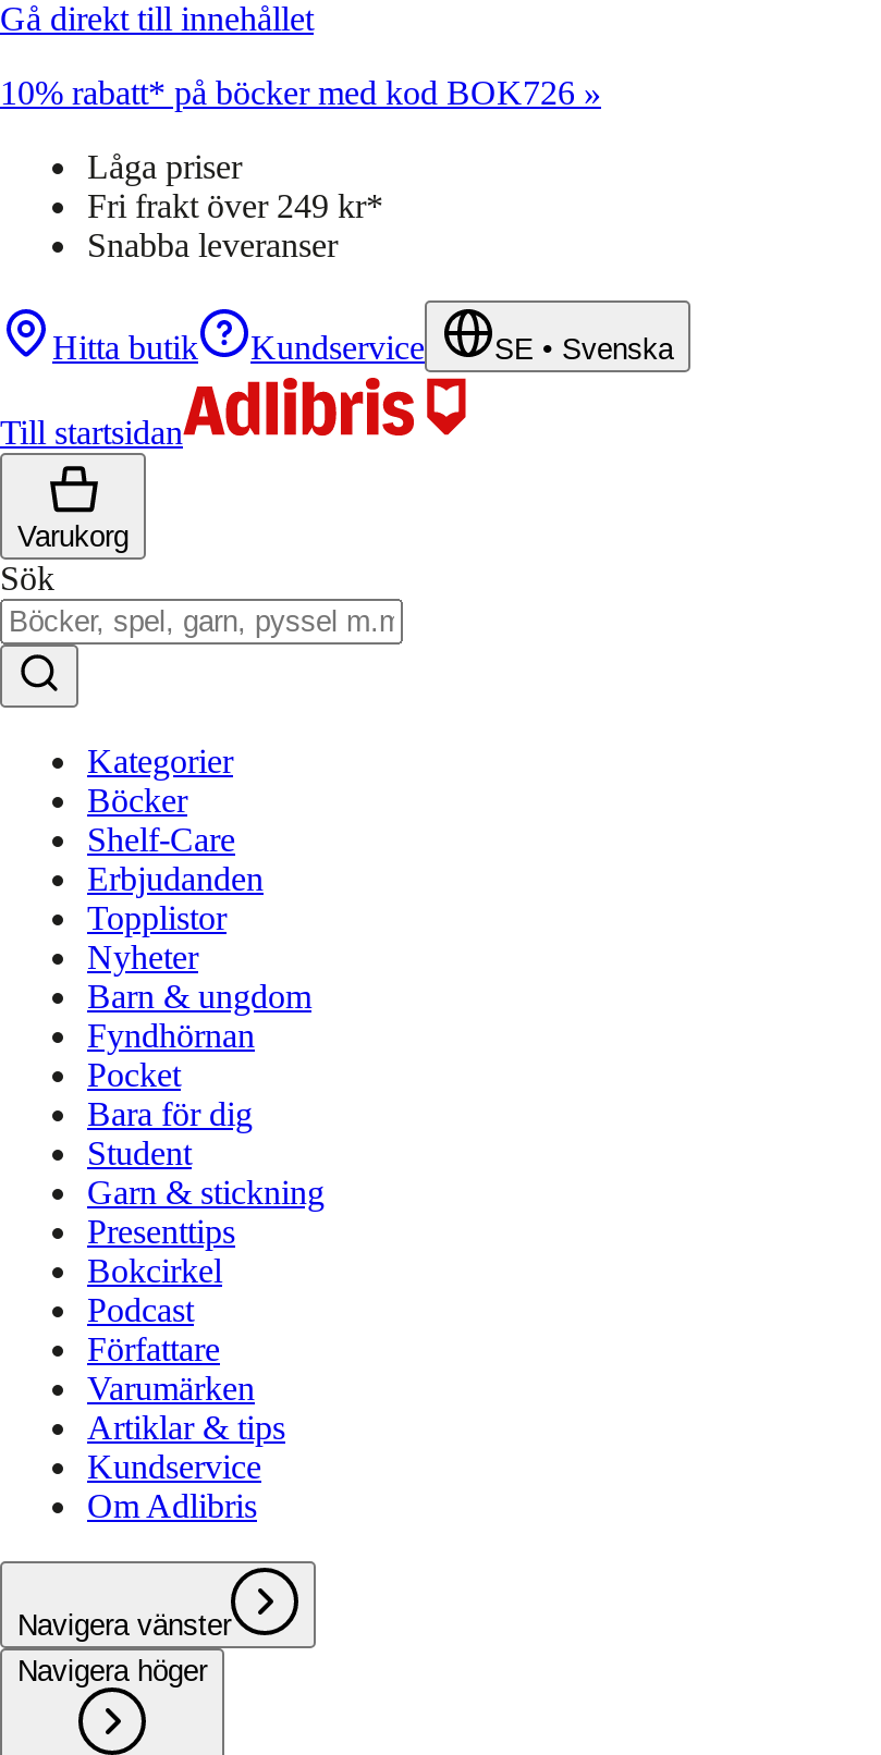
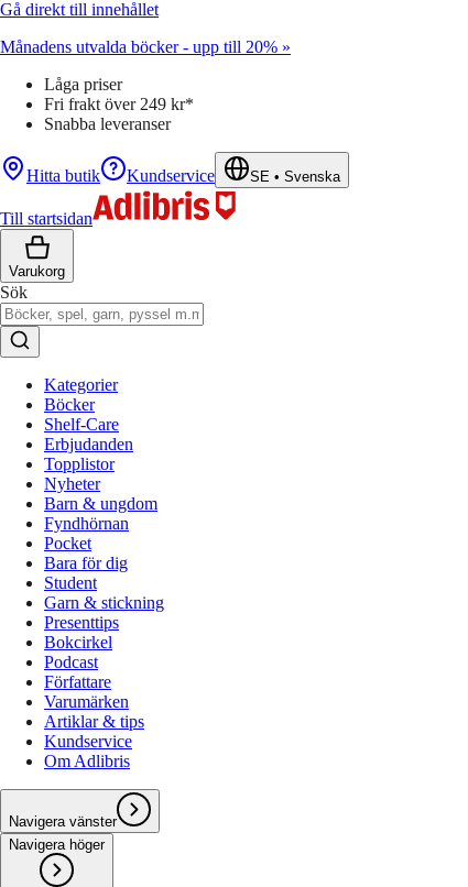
[0,74,601,111] 10% rabatt* på böcker med kod BOK726 » -> [0,37,291,56] Månadens utvalda böcker - upp till 20% »

